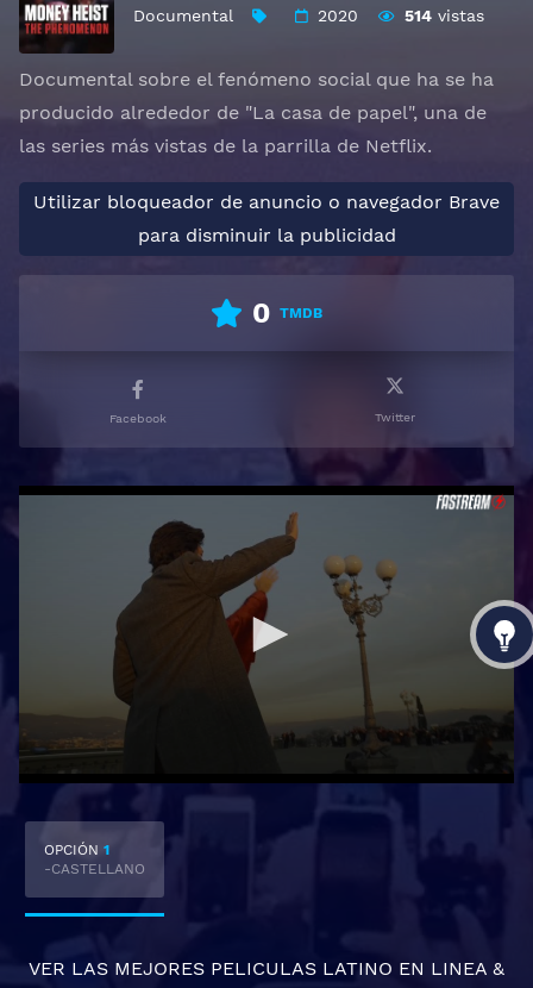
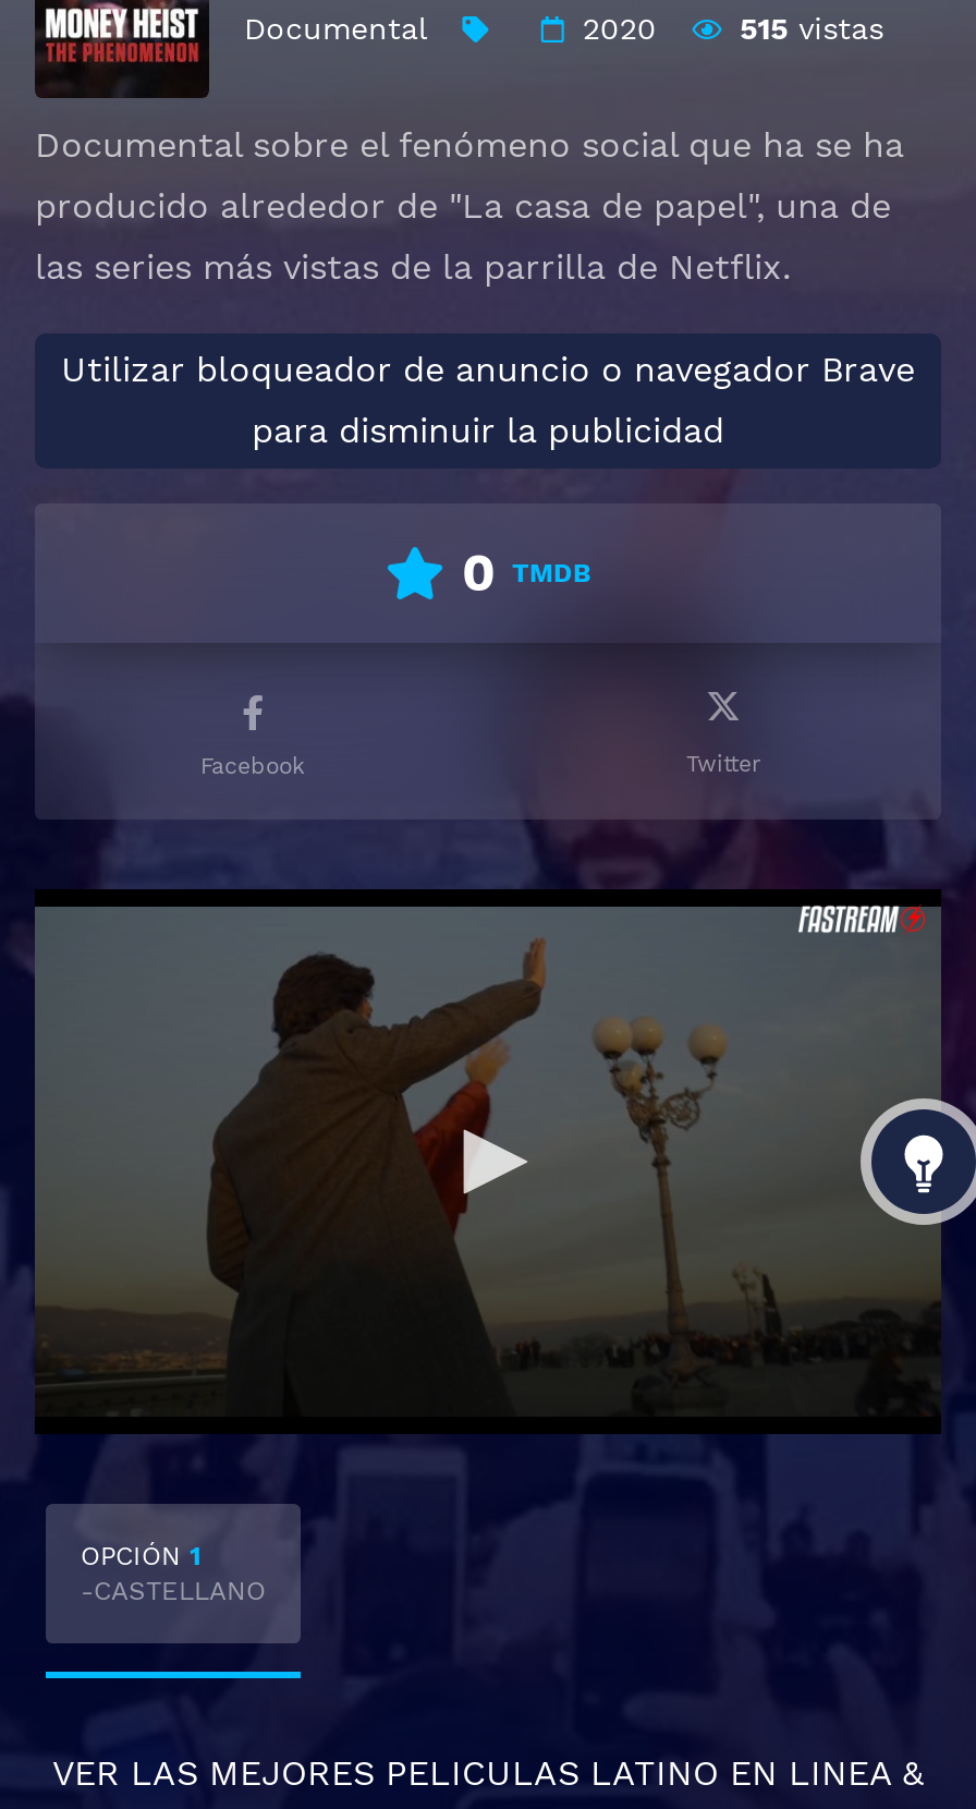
[404,6,484,25] 514 vistas -> [740,11,884,46] 515 vistas

